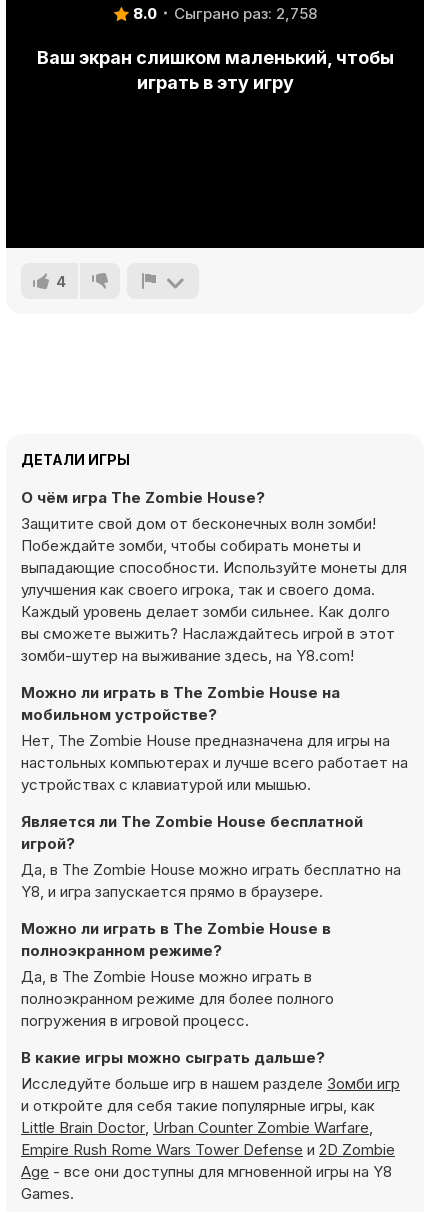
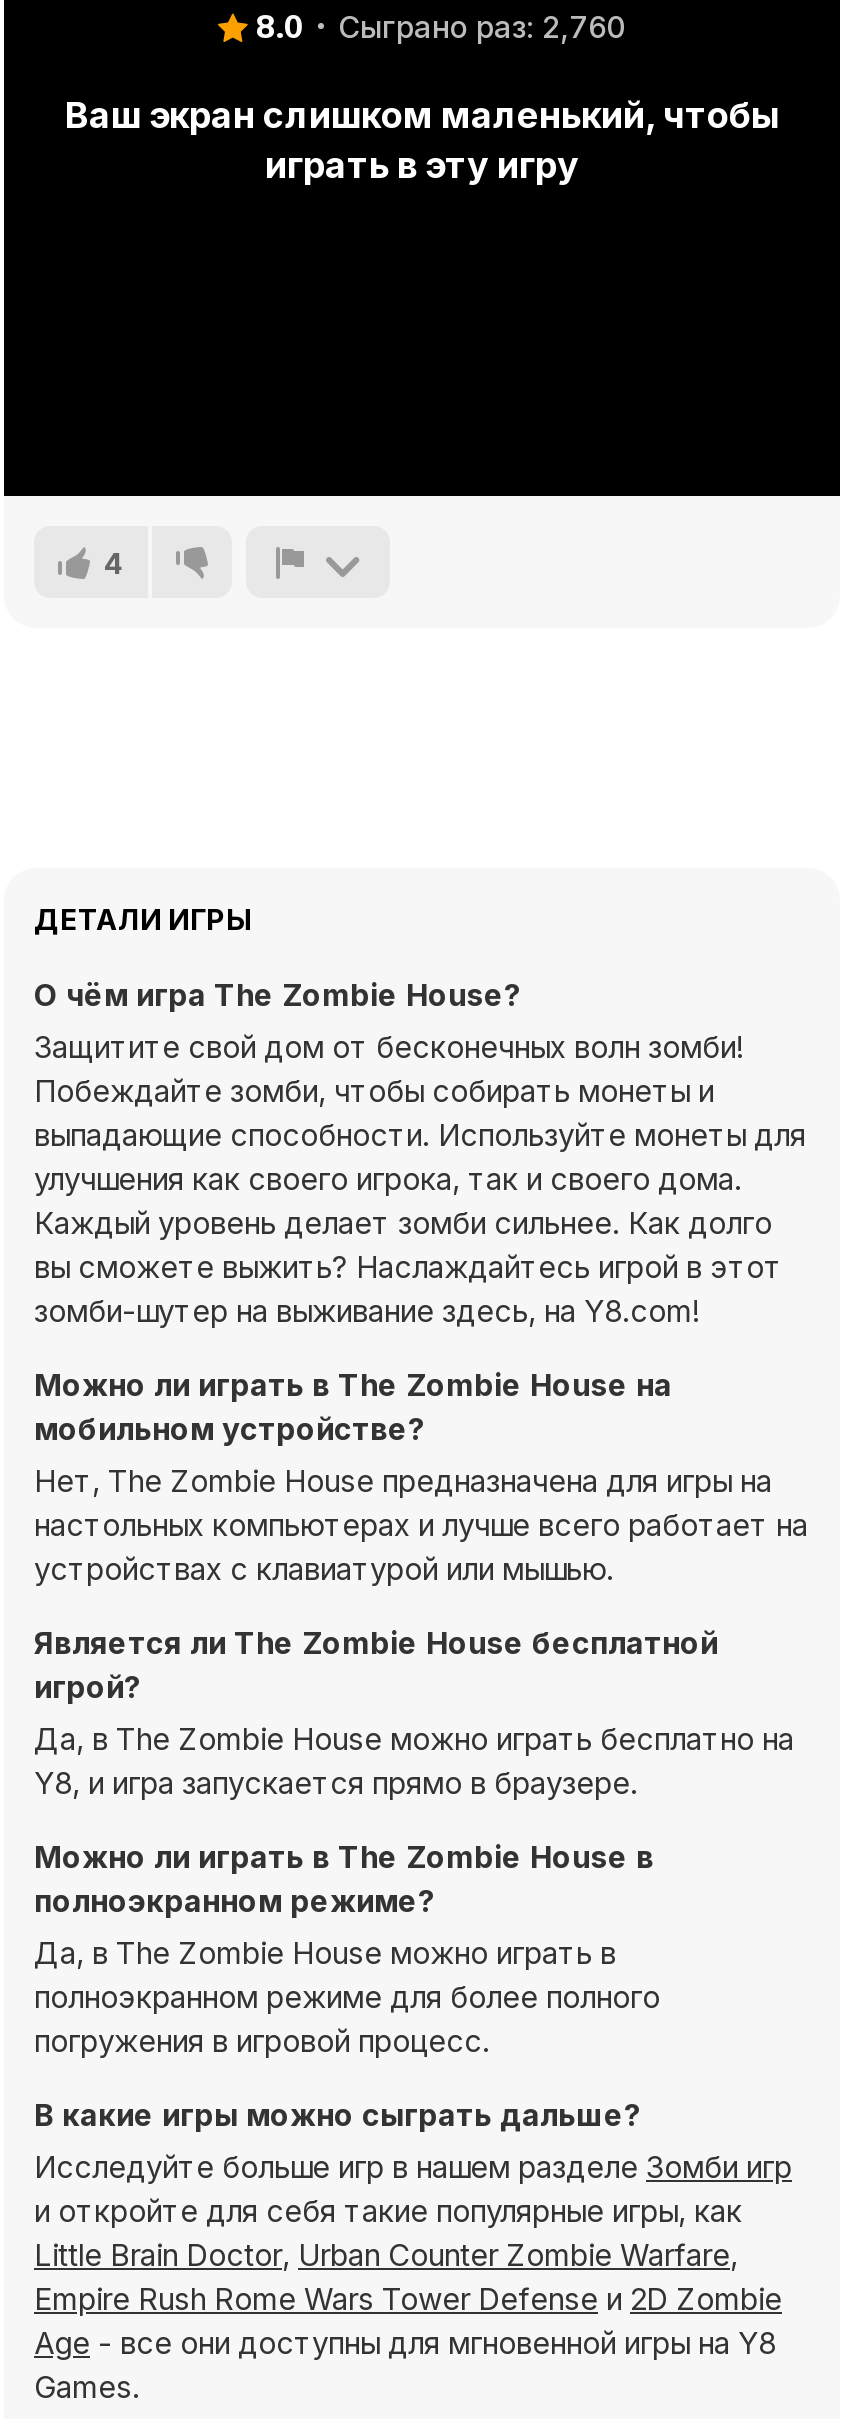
[132,2,316,24] 8.0 Сыграно раз: 2,758 -> [256,5,626,49] 8.0 Сыграно раз: 2,760

